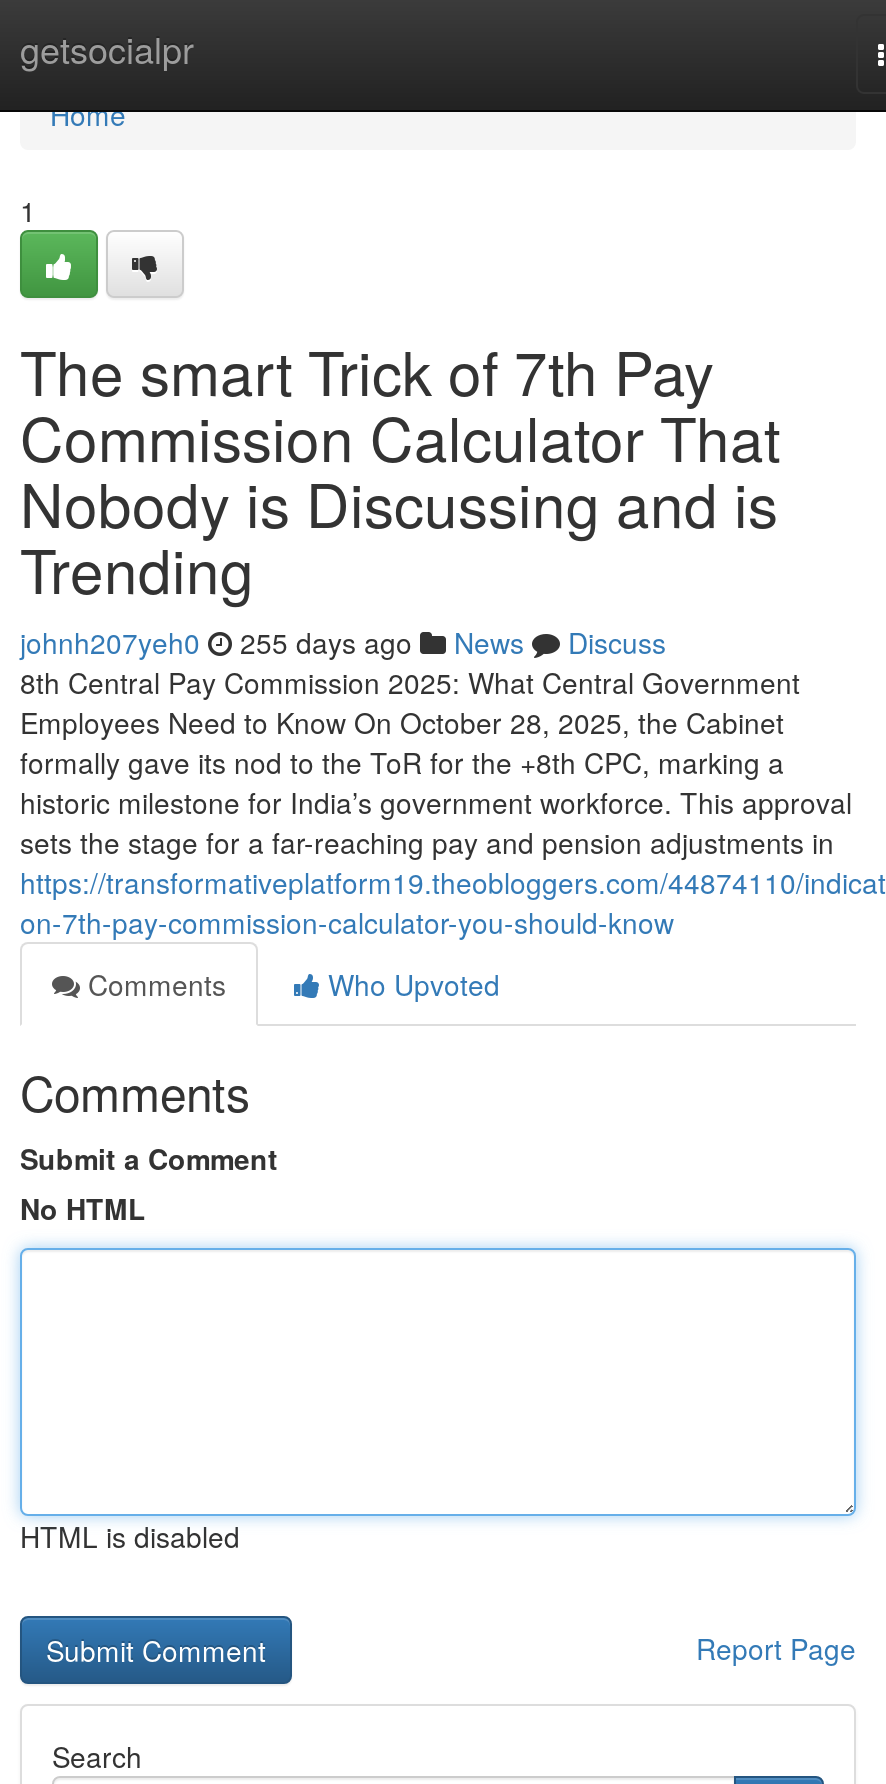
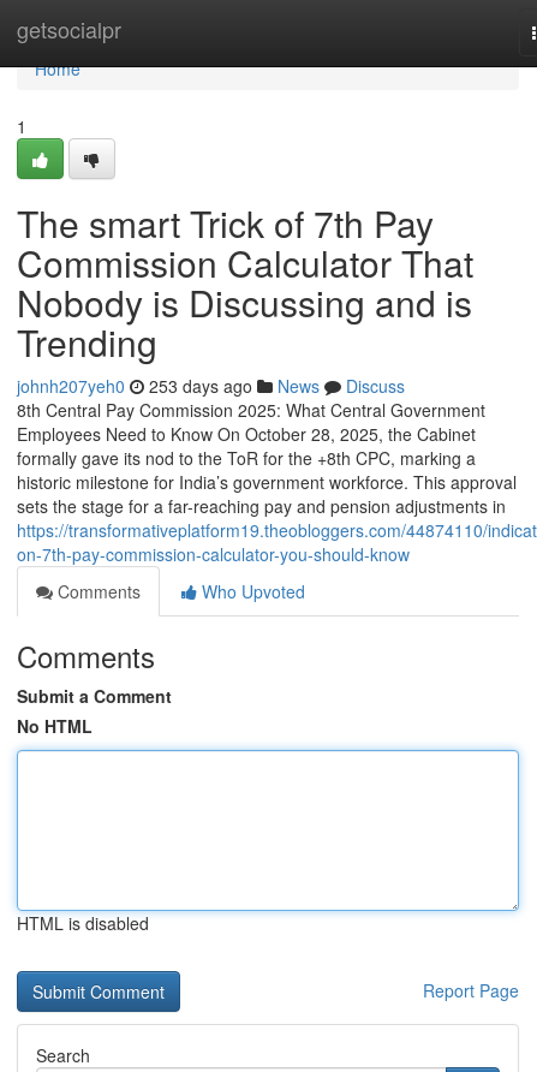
[20,622,666,662] johnh207yeh0 255 days ago News Discuss -> [17,374,405,398] johnh207yeh0 253 days ago News Discuss

